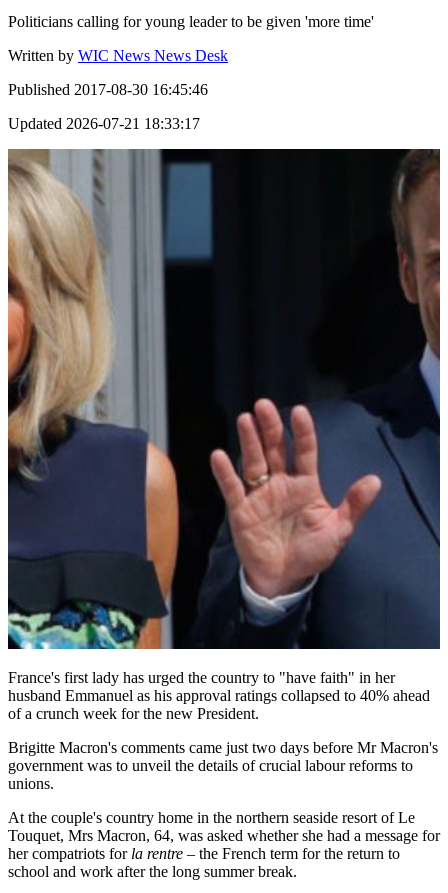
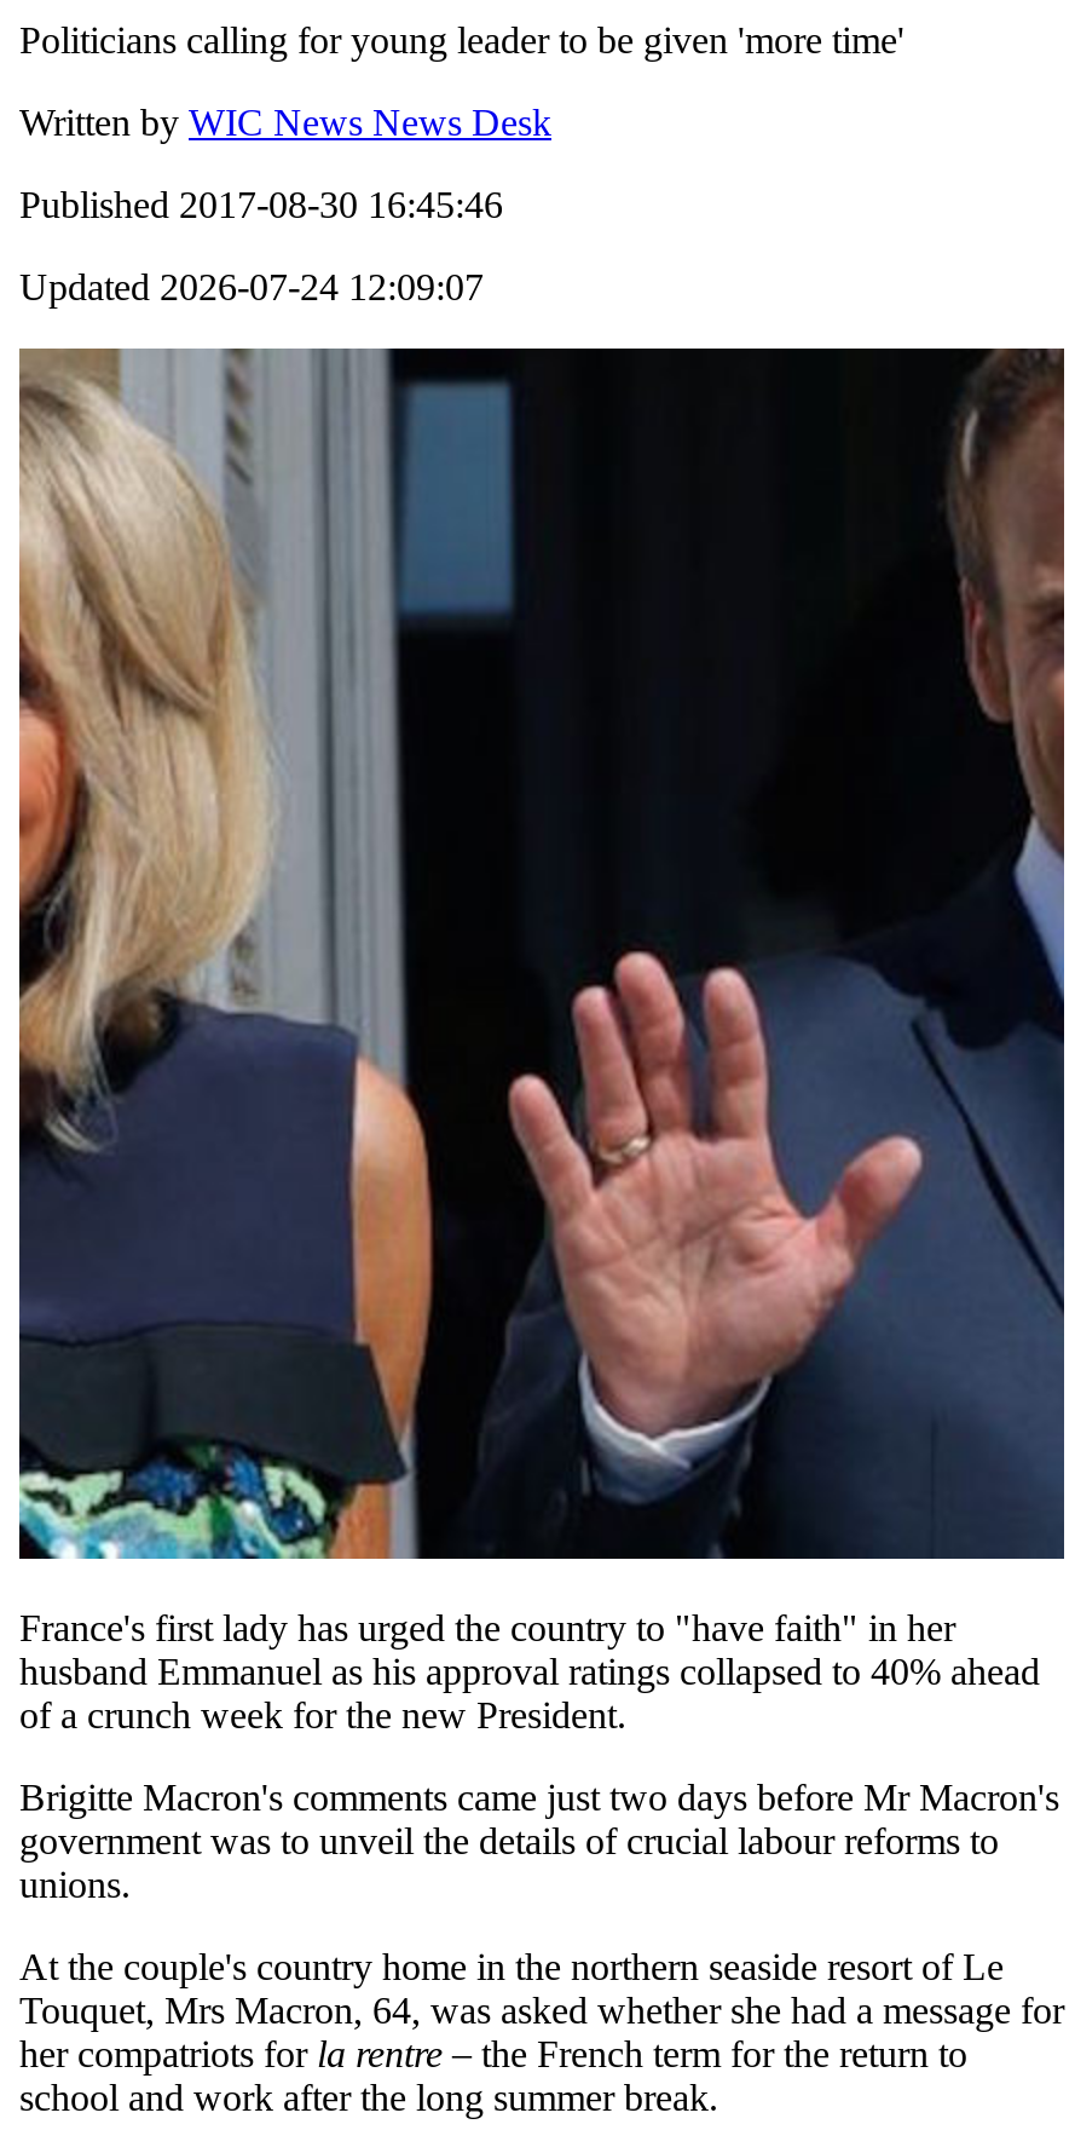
[8,115,200,132] Updated 2026-07-21 18:33:17 -> [19,265,484,306] Updated 2026-07-24 12:09:07

